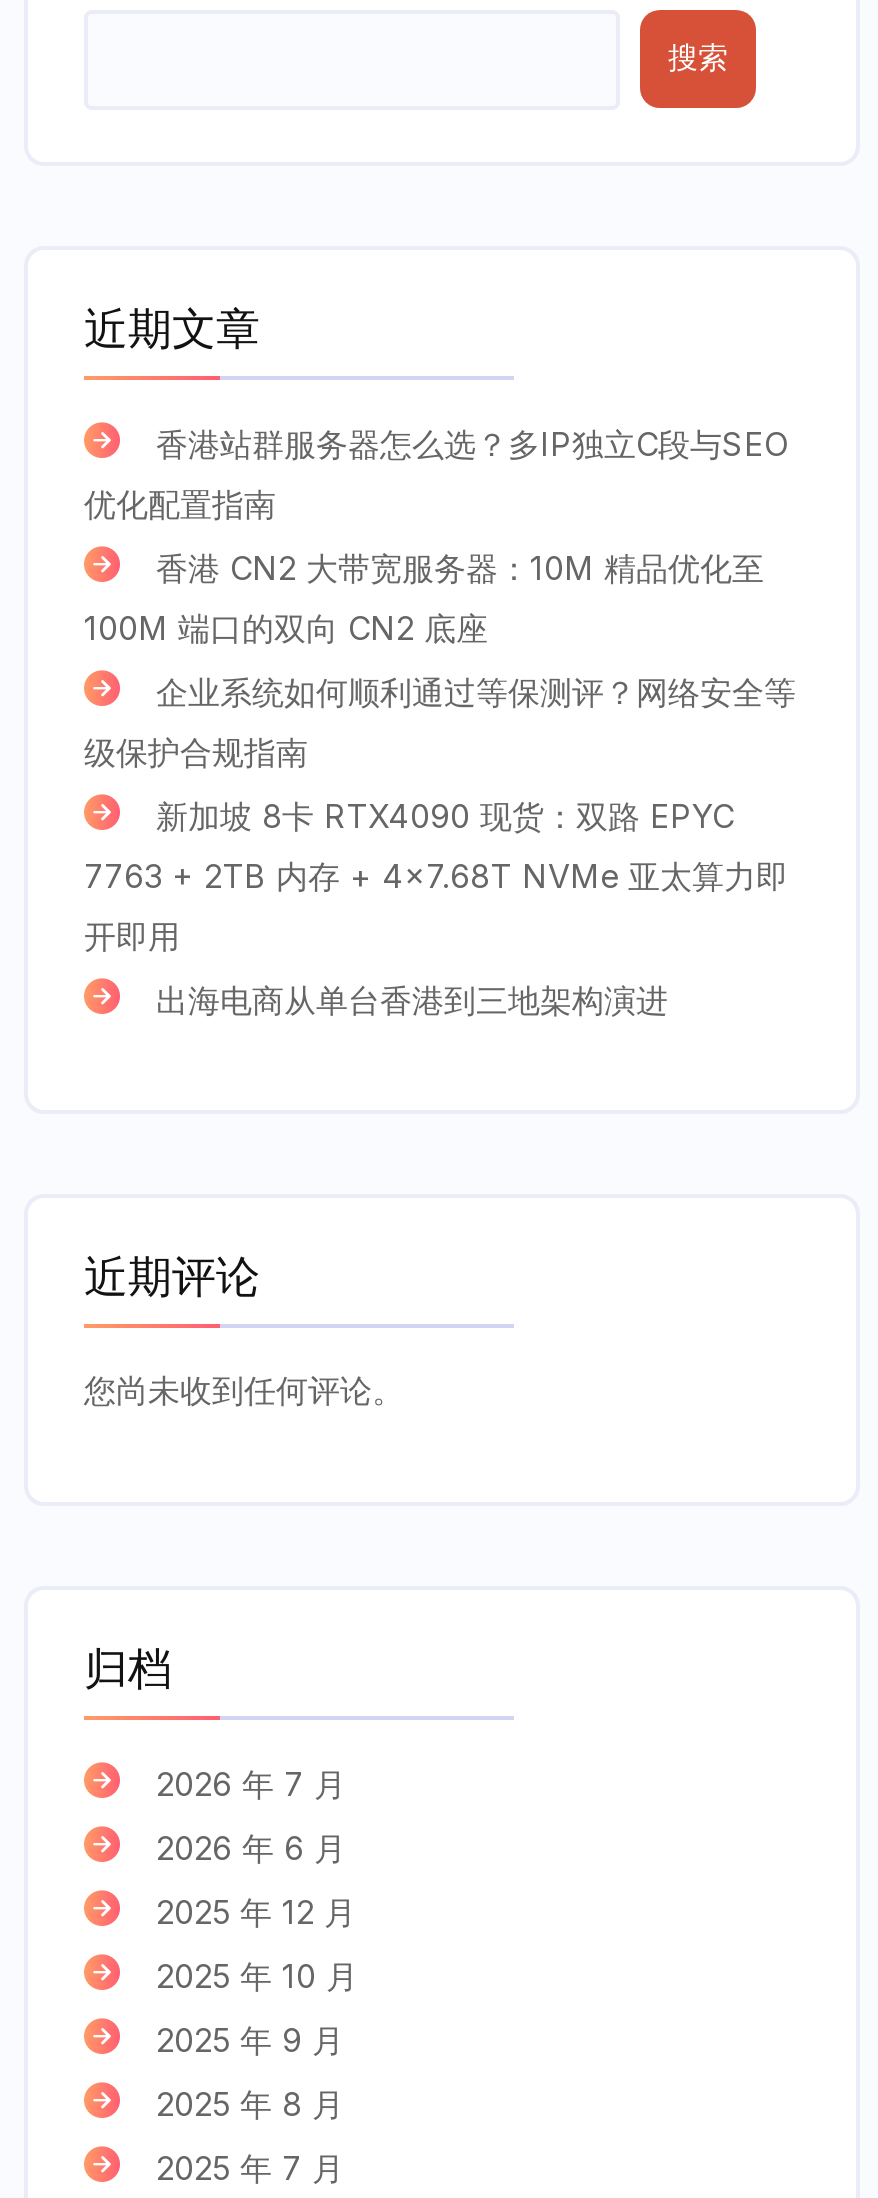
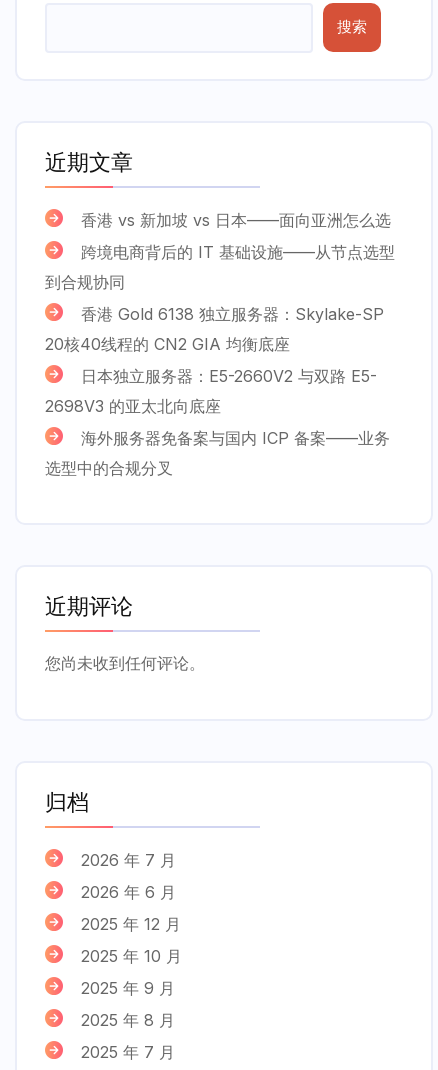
[84,423,796,1019] 香港站群服务器怎么选？多IP独立C段与SEO | 优化配置指南 | 香港 CN2 大带宽服务器：10M 精品优化至 | 100M 端口的双向 CN2 底座 | 企业系统如何顺利通过等保测评？网络安全等 | 级保护合规指南 | 新加坡 8卡 RTX4090 现货：双路 EPYC | 7763 + 2TB 内存 + 4×7.68T NVMe 亚太算力即 | 开即用 | 出海电商从单台香港到三地架构演进 -> [45,209,395,477] 香港 vs 新加坡 vs 日本——面向亚洲怎么选 | 跨境电商背后的 IT 基础设施——从节点选型 | 到合规协同 | 香港 Gold 6138 独立服务器：Skylake-SP | 20核40线程的 CN2 GIA 均衡底座 | 日本独立服务器：E5-2660V2 与双路 E5- | 2698V3 的亚太北向底座 | 海外服务器免备案与国内 ICP 备案——业务 | 选型中的合规分叉

